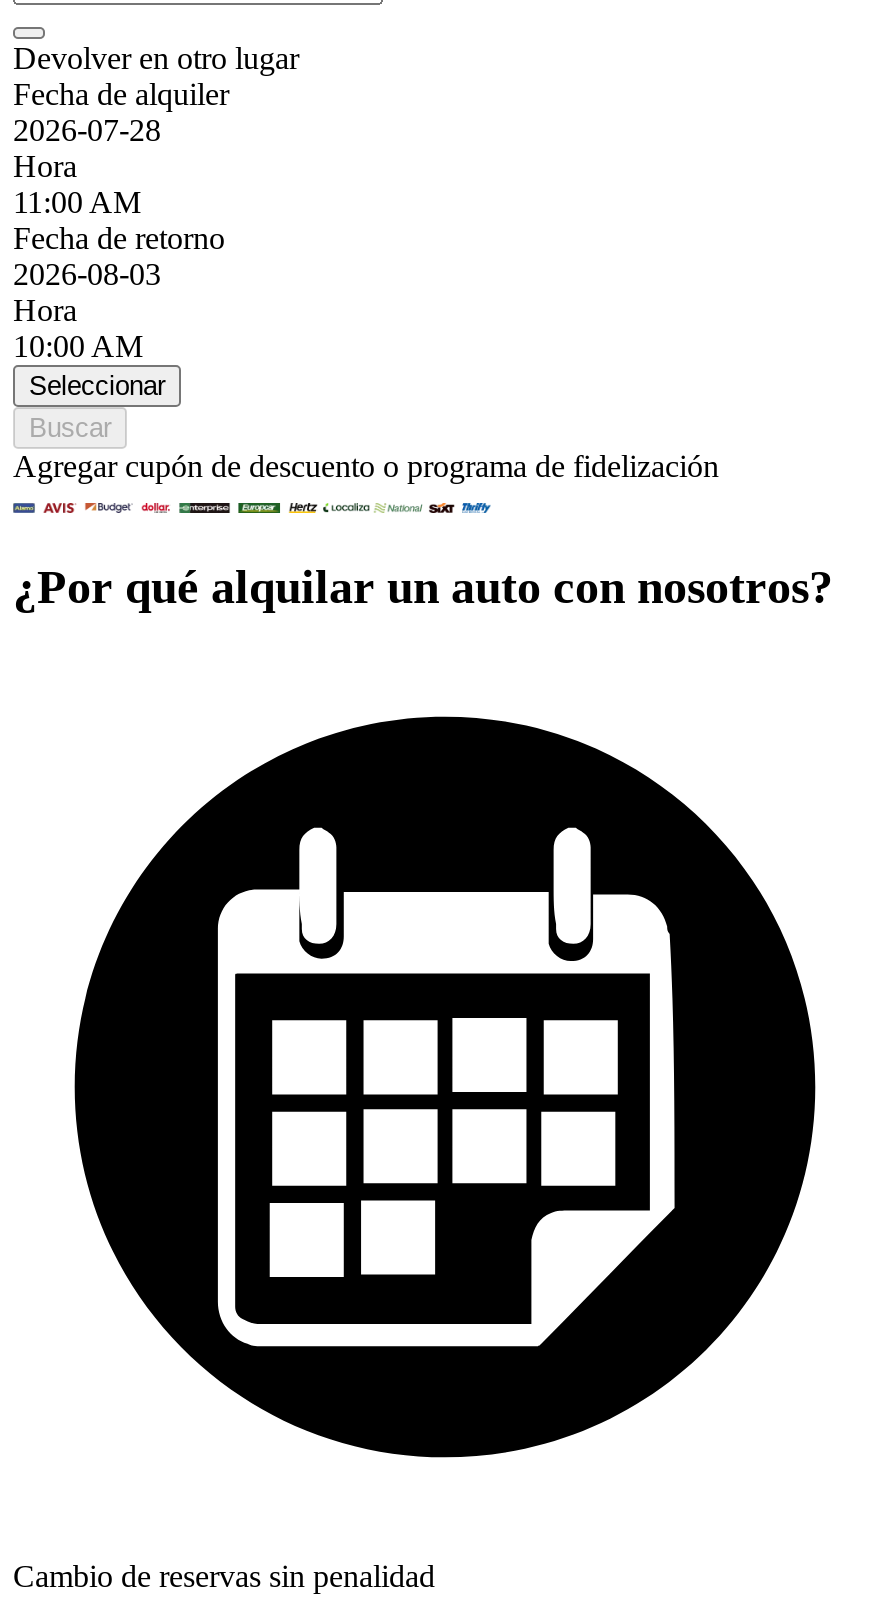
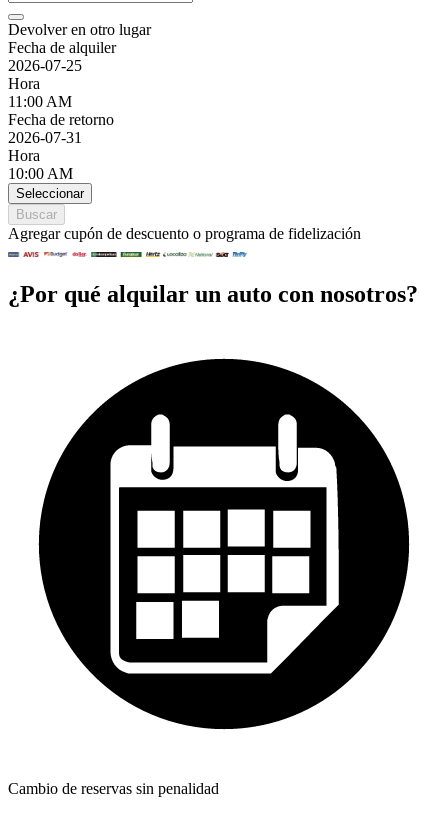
[13,113,161,147] 2026-07-28 -> [8,57,82,74] 2026-07-25
[13,257,161,291] 2026-08-03 -> [8,129,82,146] 2026-07-31

